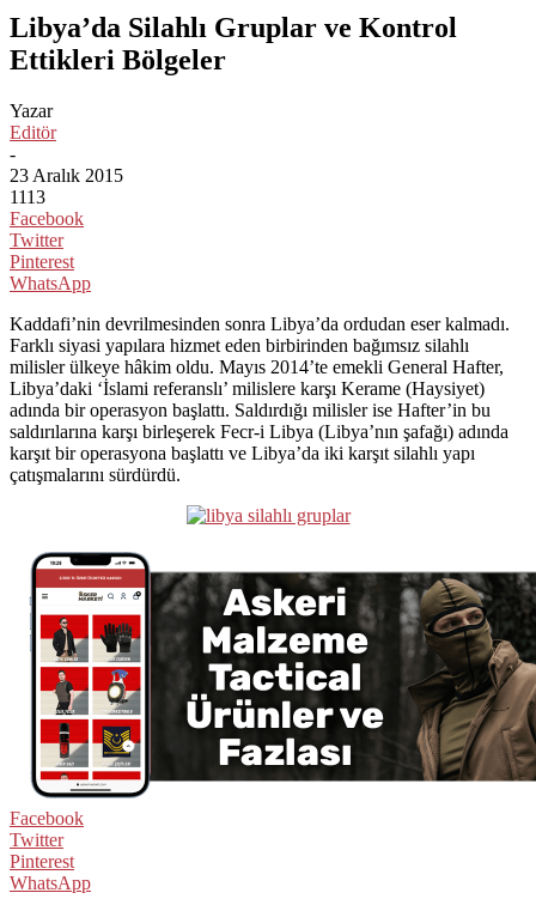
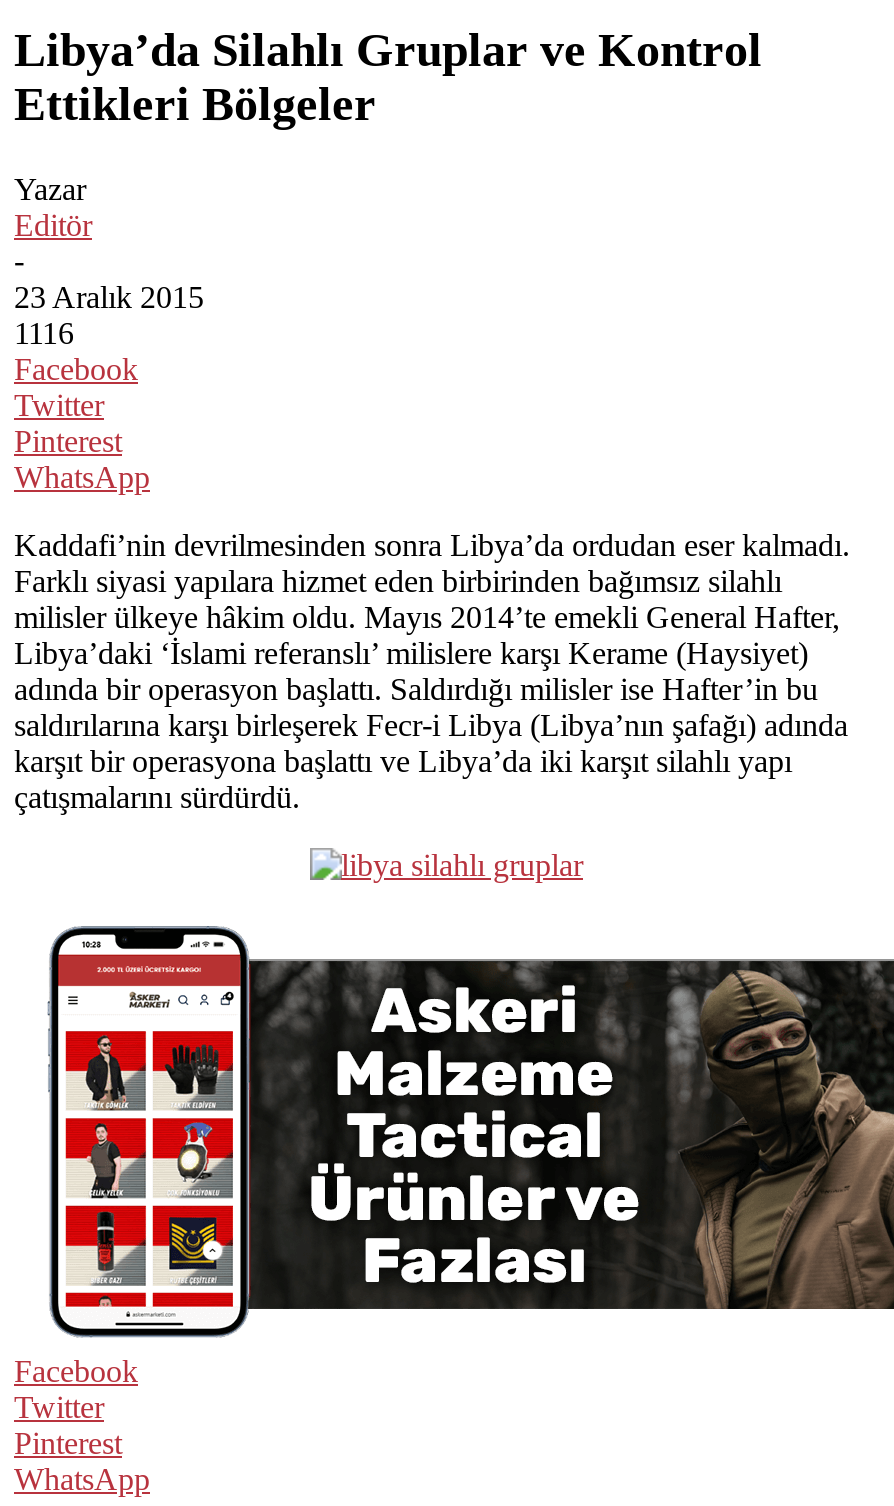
[10,187,45,207] 1113 -> [14,316,74,350] 1116

